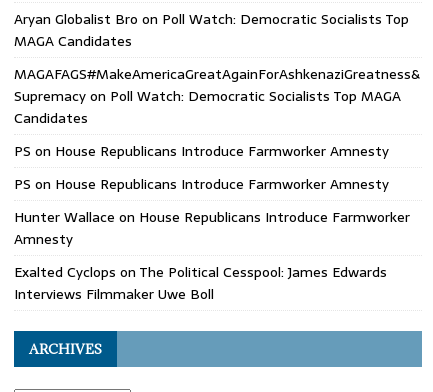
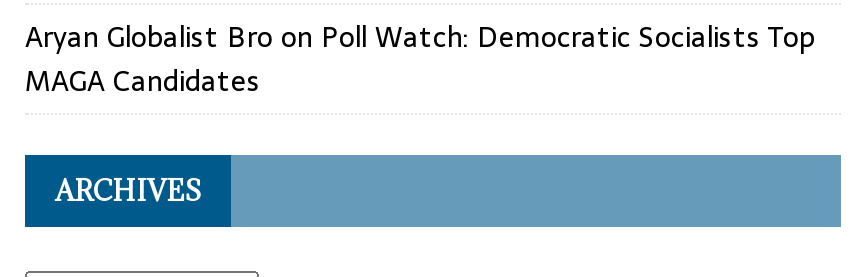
[14,63,420,305] MAGAFAGS#MakeAmericaGreatAgainForAshkenaziGreatness& | Supremacy on Poll Watch: Democratic Socialists Top MAGA | Candidates | PS on House Republicans Introduce Farmworker Amnesty | PS on House Republicans Introduce Farmworker Amnesty | Hunter Wallace on House Republicans Introduce Farmworker | Amnesty | Exalted Cyclops on The Political Cesspool: James Edwards | Interviews Filmmaker Uwe Boll -> none

